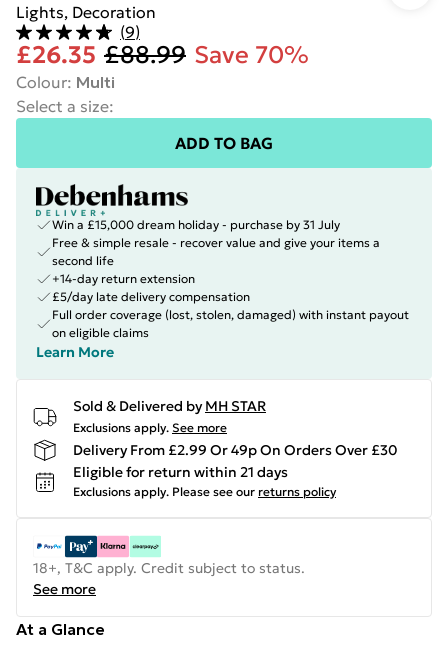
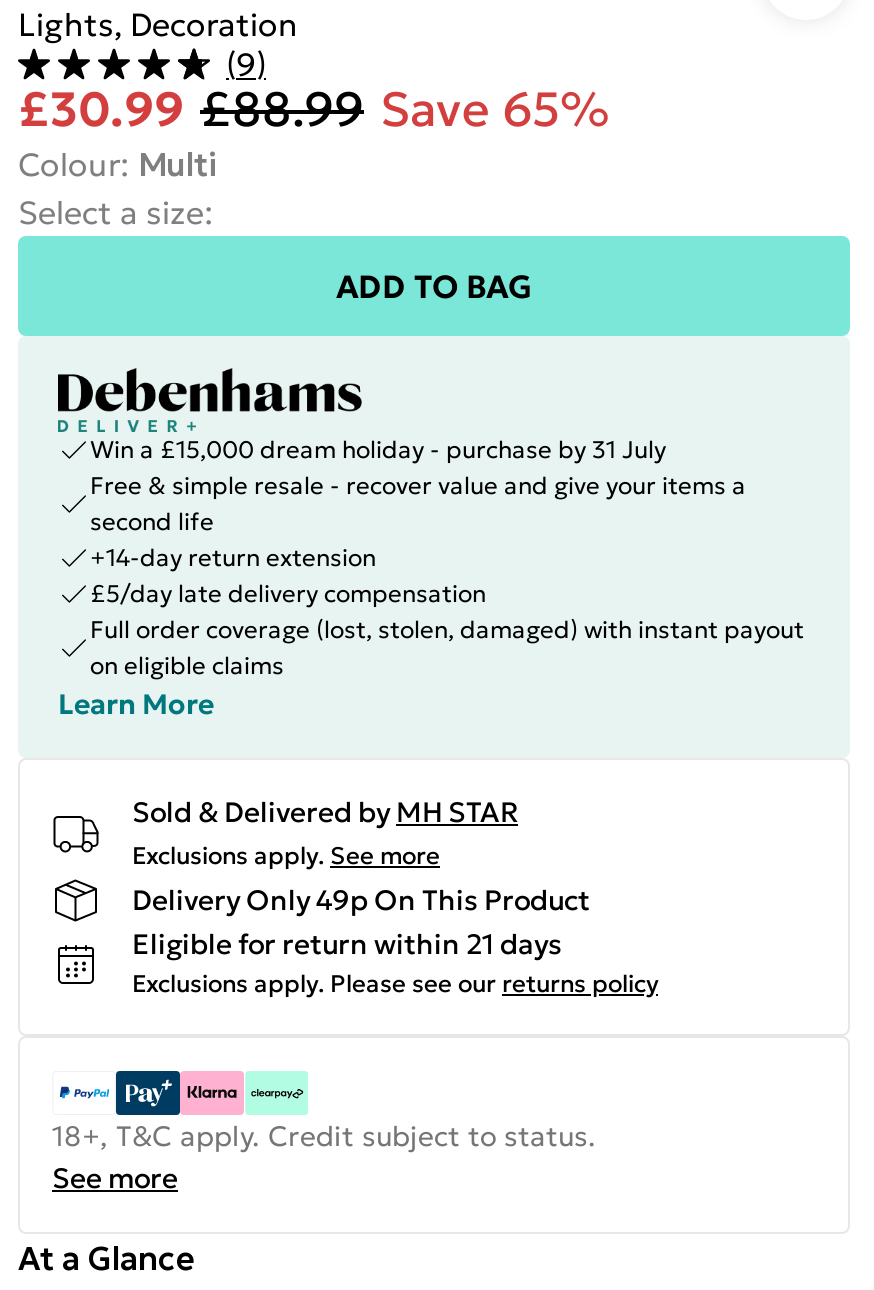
[16,40,309,70] £26.35 £88.99 Save 70% -> [18,80,610,140] £30.99 £88.99 Save 65%
[73,440,398,458] Delivery From £2.99 Or 49p On Orders Over £30 -> [132,881,590,917] Delivery Only 49p On This Product

